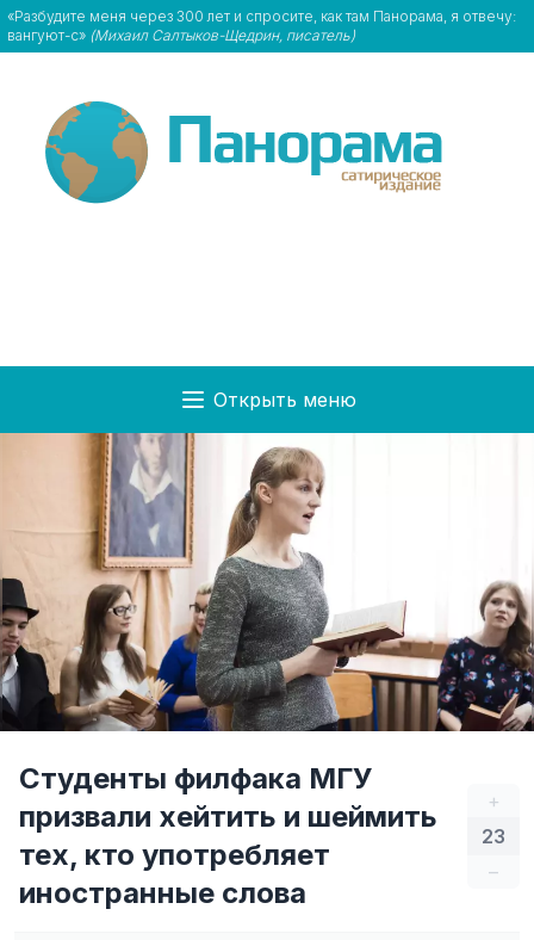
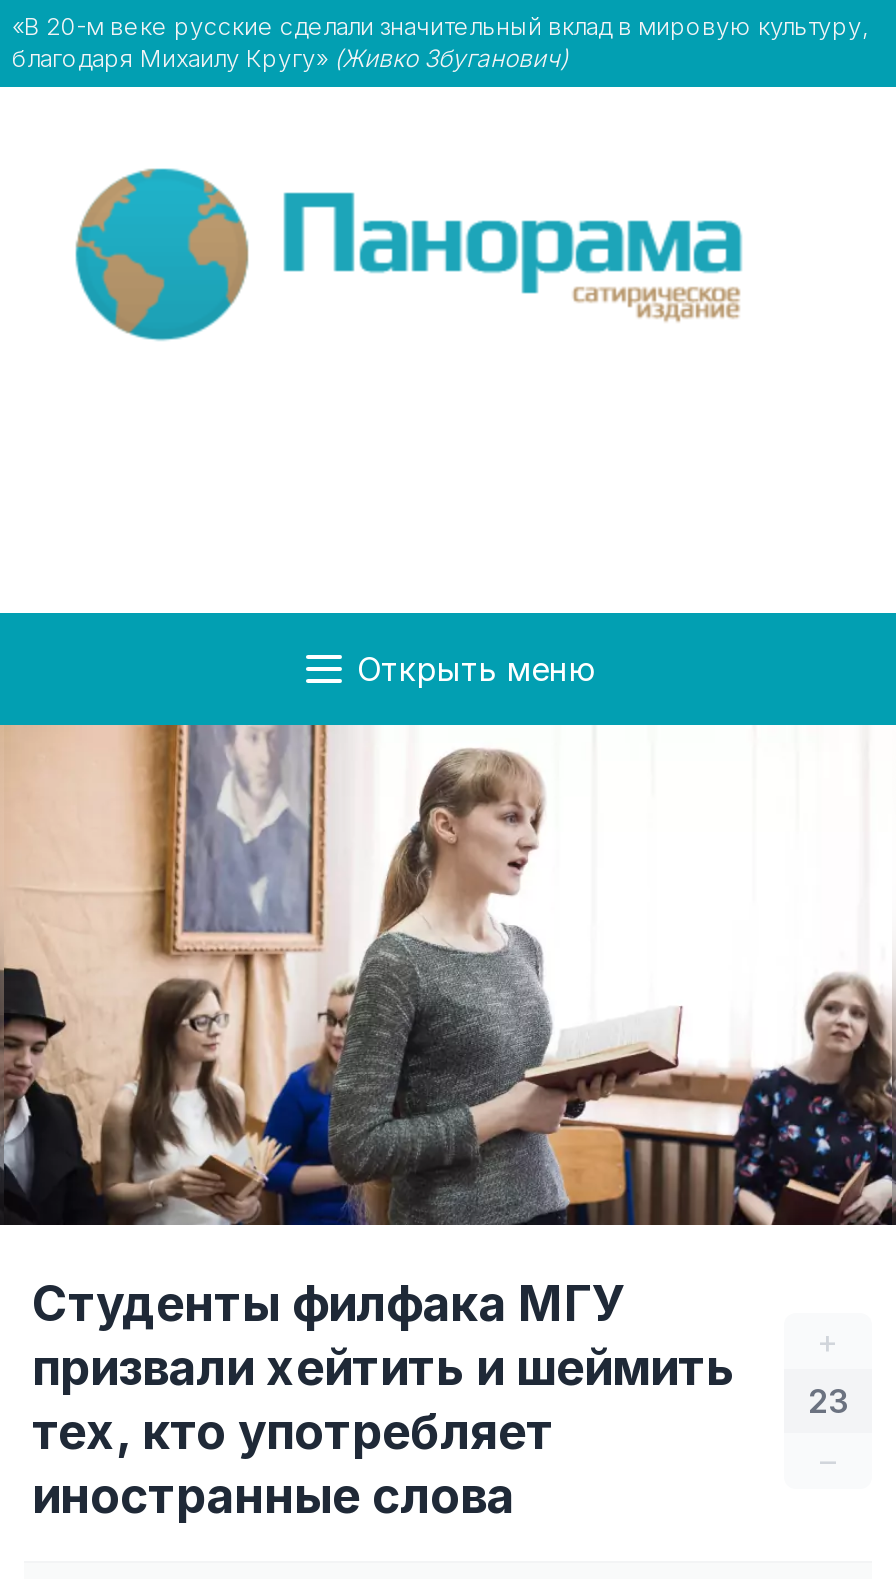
[7,7,516,44] «Разбудите меня через 300 лет и спросите, как там Панорама, я отвечу: | вангуют-с» (Михаил Салтыков-Щедрин, писатель) -> [12,11,868,73] «В 20-м веке русские сделали значительный вклад в мировую культуру, | благодаря Михаилу Кругу» (Живко Збуганович)

